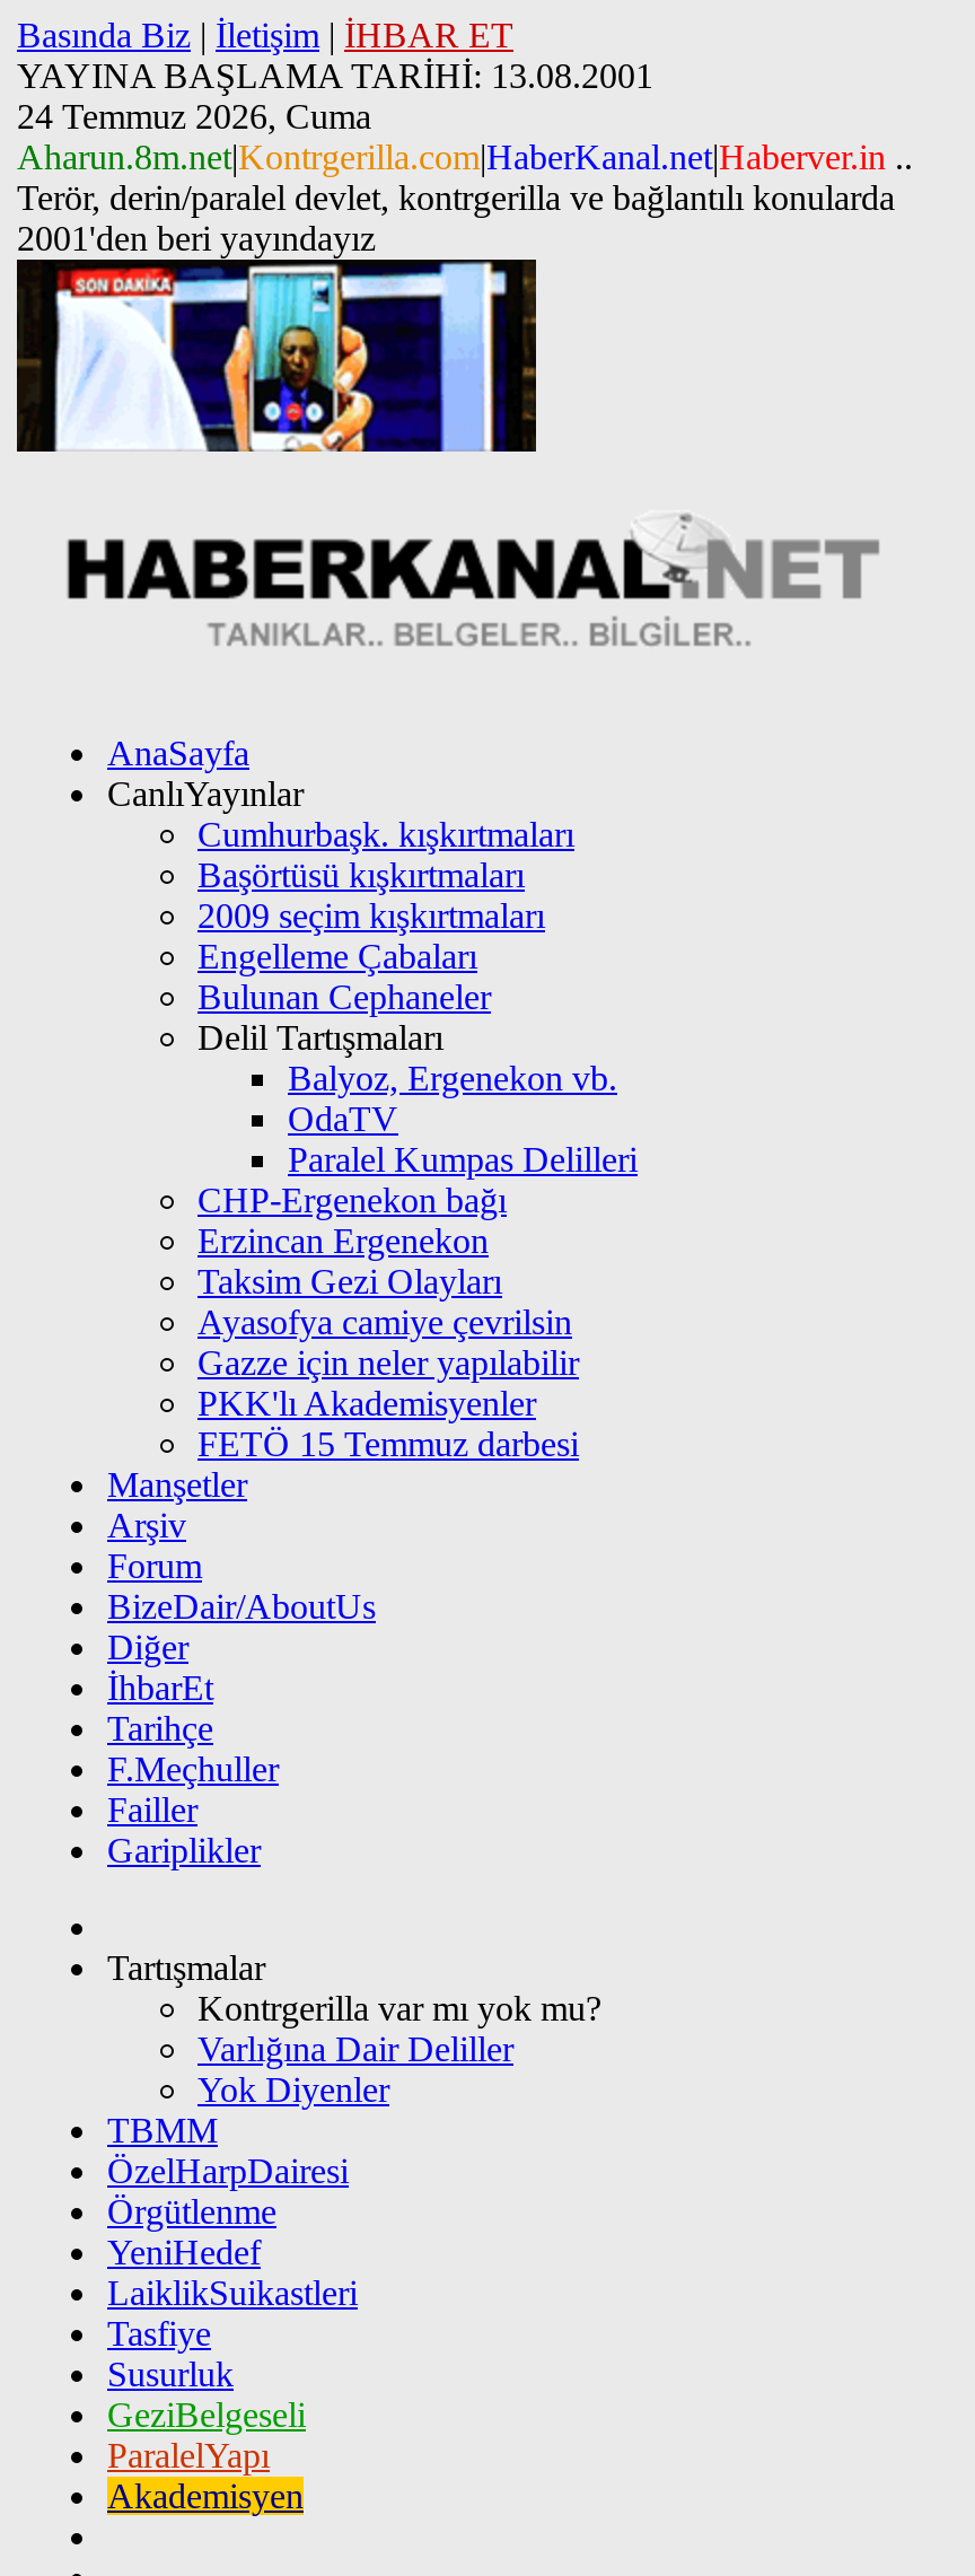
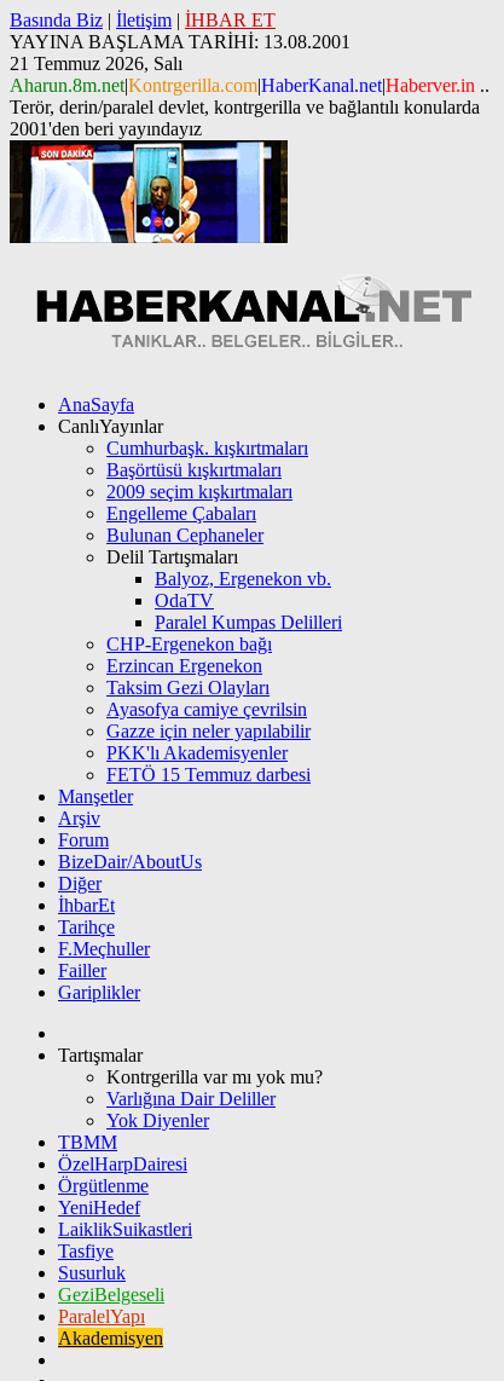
[17,97,371,135] 24 Temmuz 2026, Cuma -> [10,53,183,74] 21 Temmuz 2026, Salı

